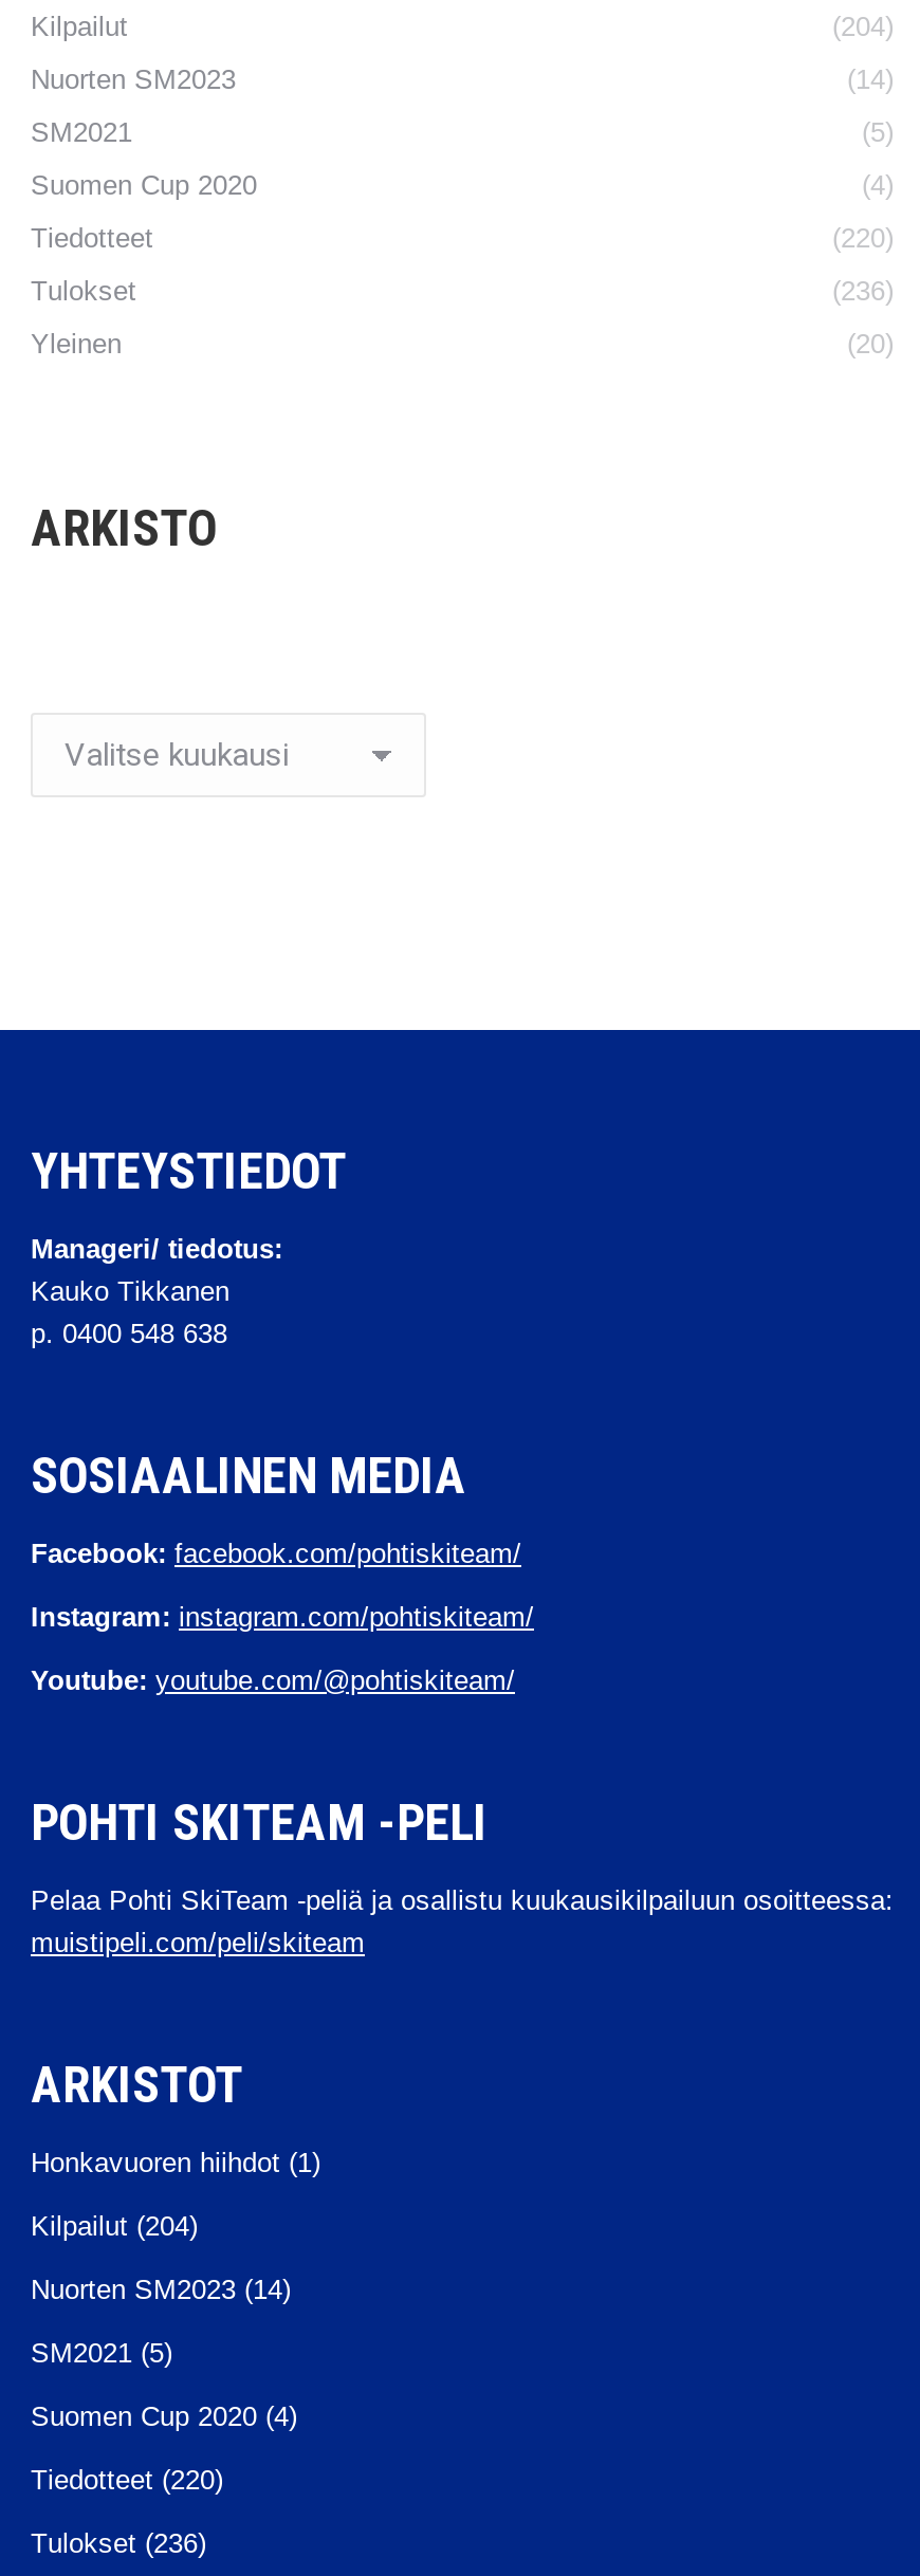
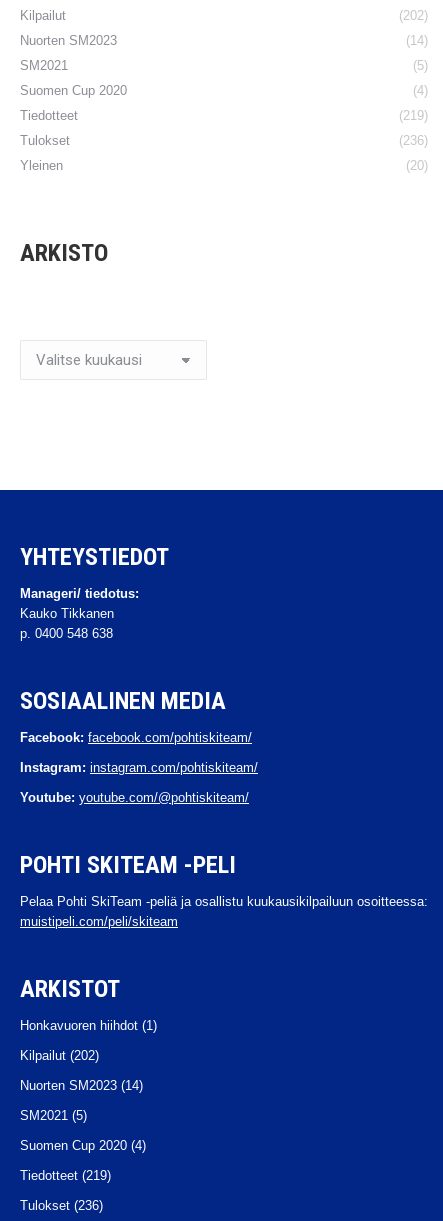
[832,11,894,42] (204) -> [399,8,428,23] (202)
[832,222,894,254] (220) -> [399,108,428,123] (219)
[31,2210,198,2242] Kilpailut (204) -> [20,1048,99,1063] Kilpailut (202)
[31,2464,223,2496] Tiedotteet (220) -> [20,1168,111,1183] Tiedotteet (219)

